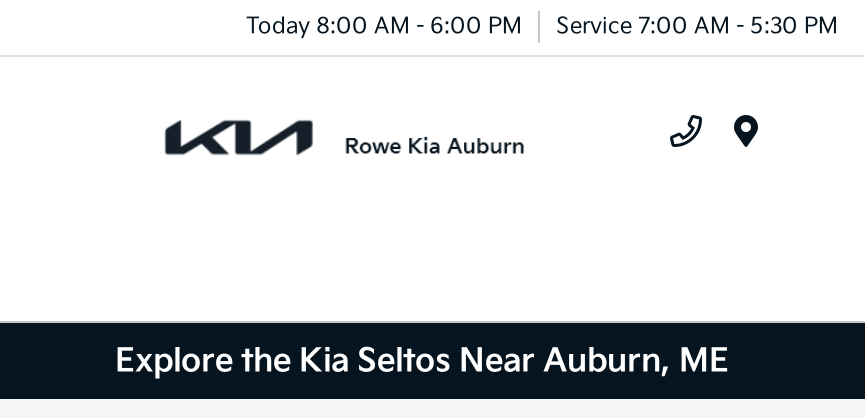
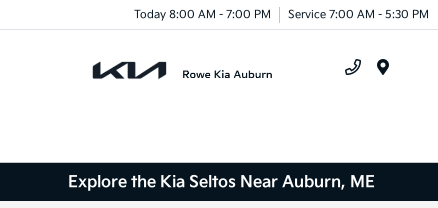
[246,12,838,38] Today 8:00 AM - 6:00 PM Service 7:00 AM - 5:30 PM -> [134,7,429,20] Today 8:00 AM - 7:00 PM Service 7:00 AM - 5:30 PM

